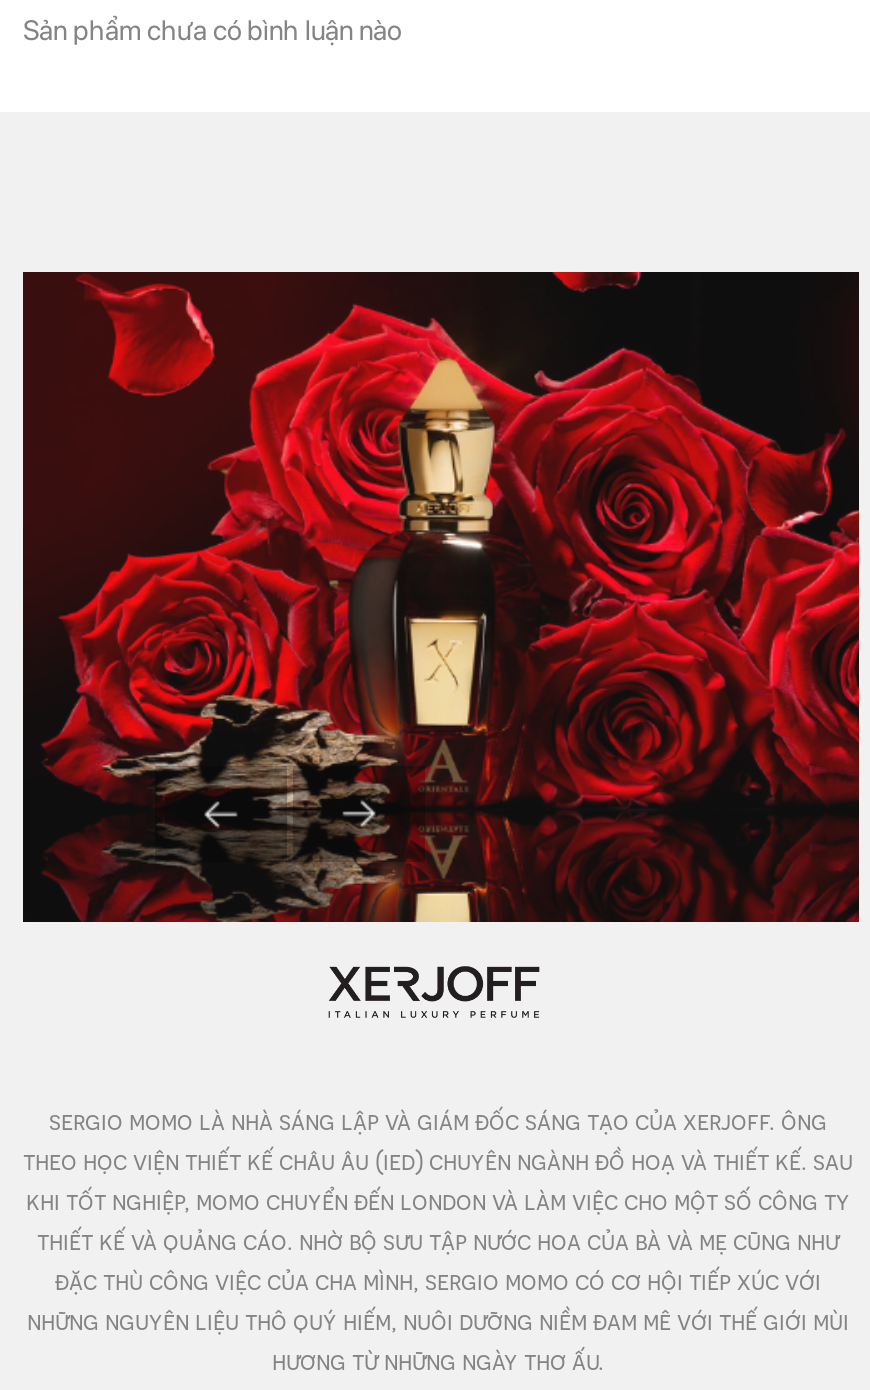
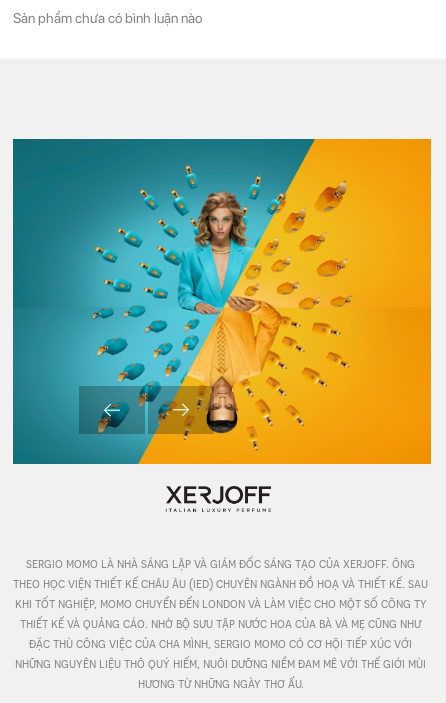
[21,270,861,924] [image] -> [12,138,432,465] [image]

